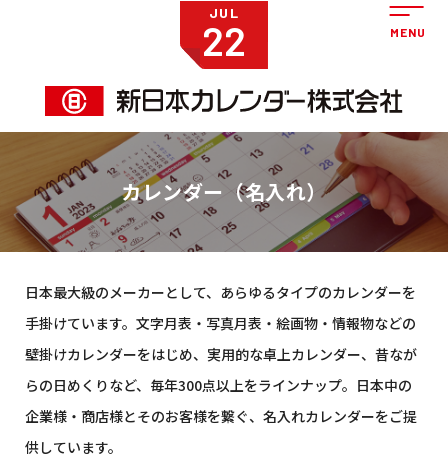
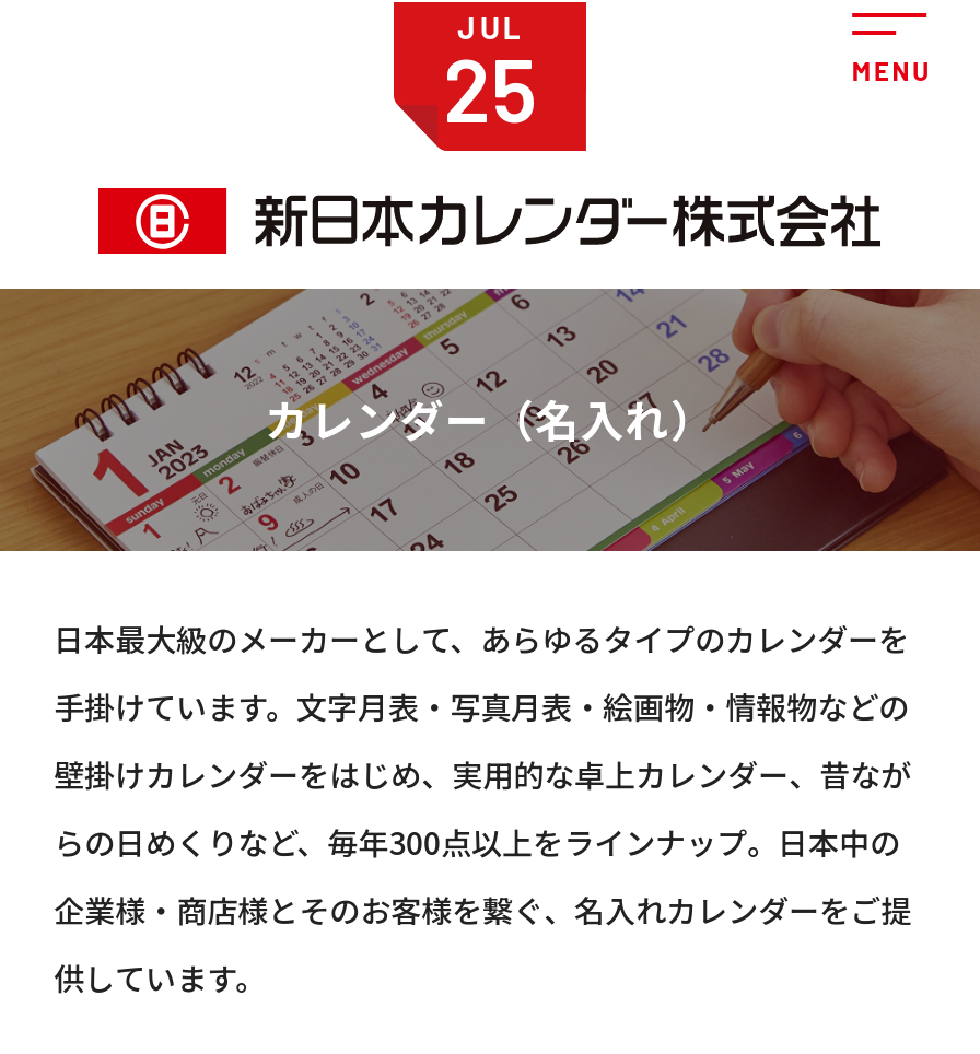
[202,16,246,64] 22 -> [443,35,537,140] 25

